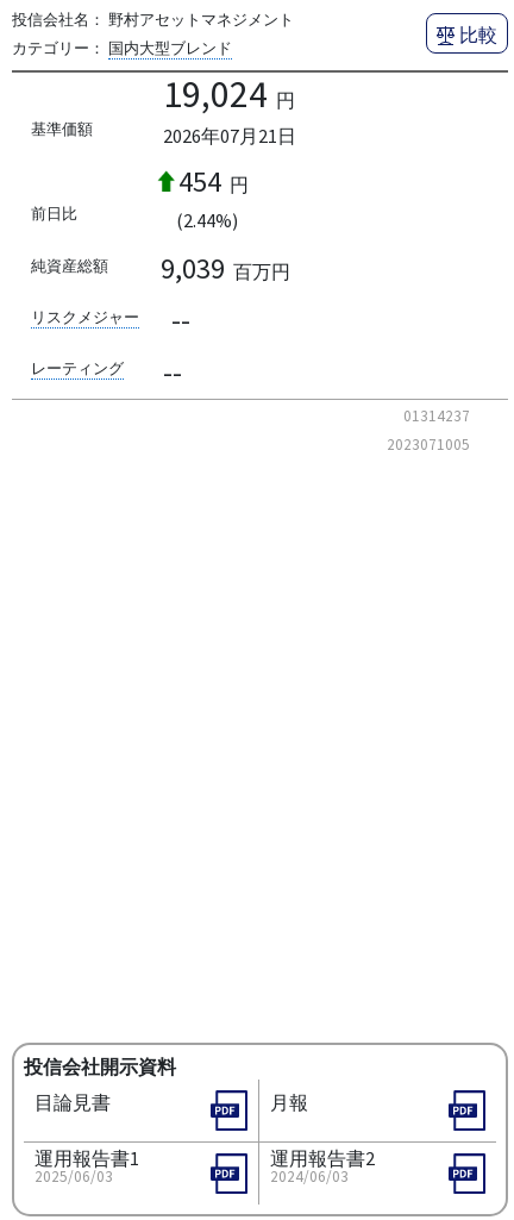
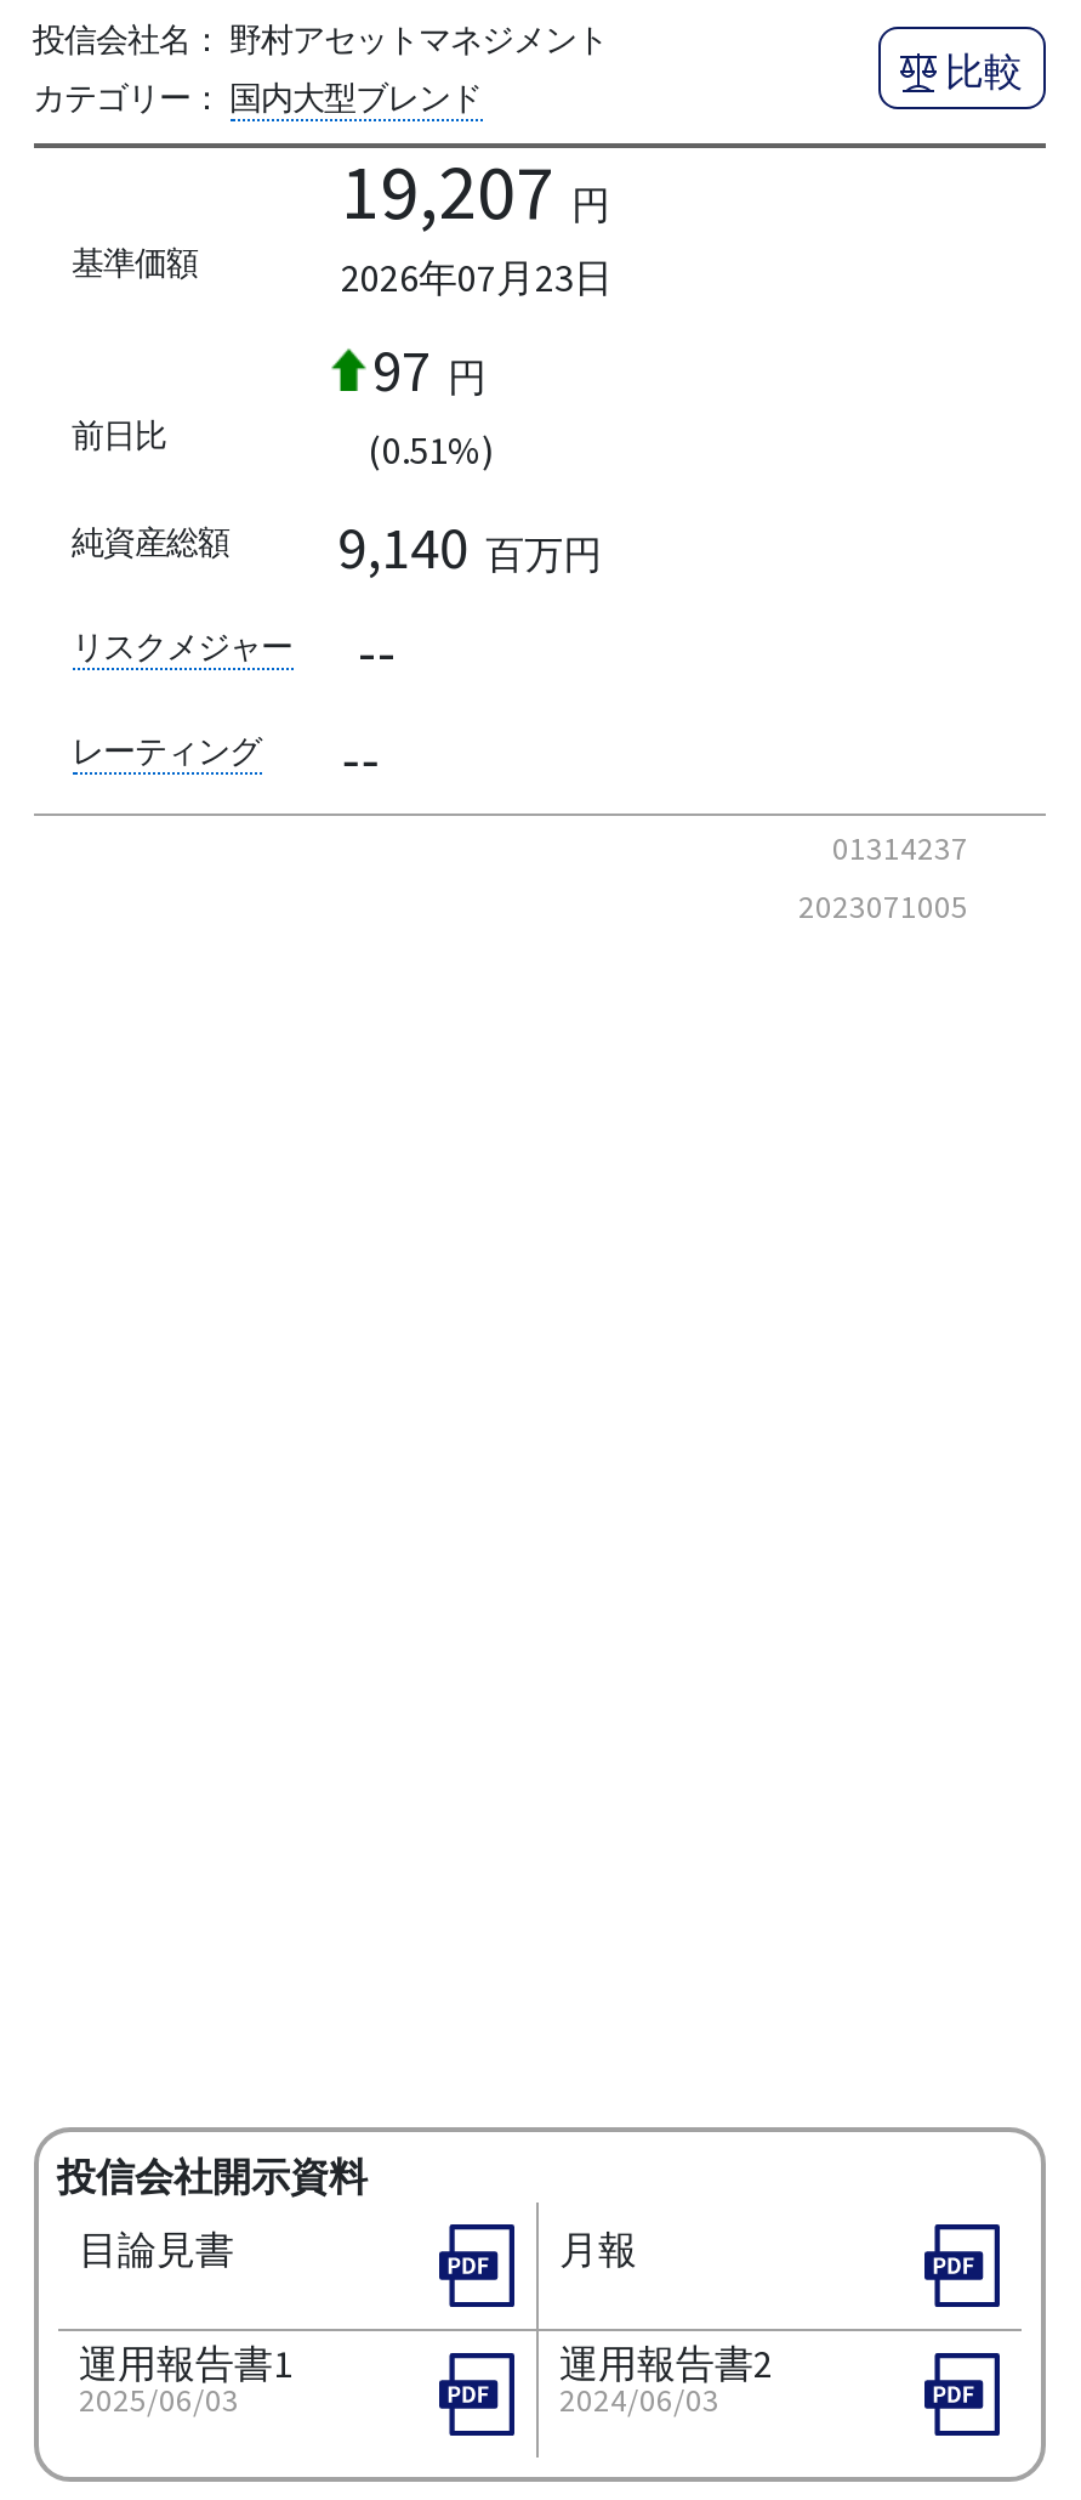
[162,70,294,117] 19,024 円 -> [341,142,610,239] 19,207 円
[162,123,296,147] 2026年07月21日 -> [341,252,613,300] 2026年07月23日
[178,163,248,199] 454 円 -> [372,332,487,407] 97 円
[175,208,237,232] (2.44%) -> [368,424,494,473] (0.51%)
[161,250,290,287] 9,039 百万円 -> [338,510,602,585] 9,140 百万円

